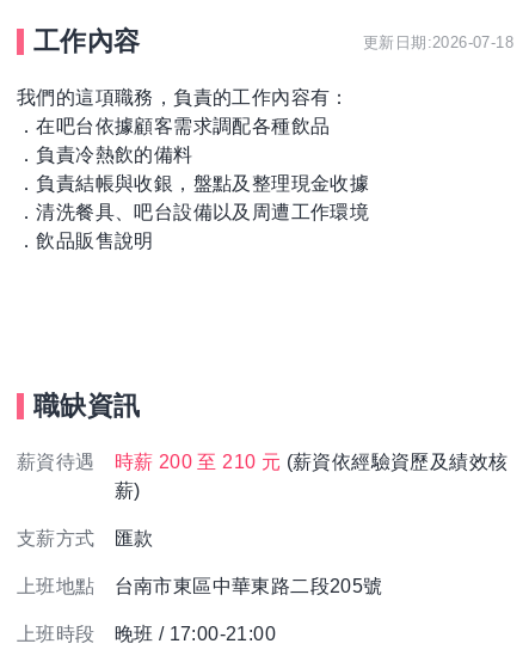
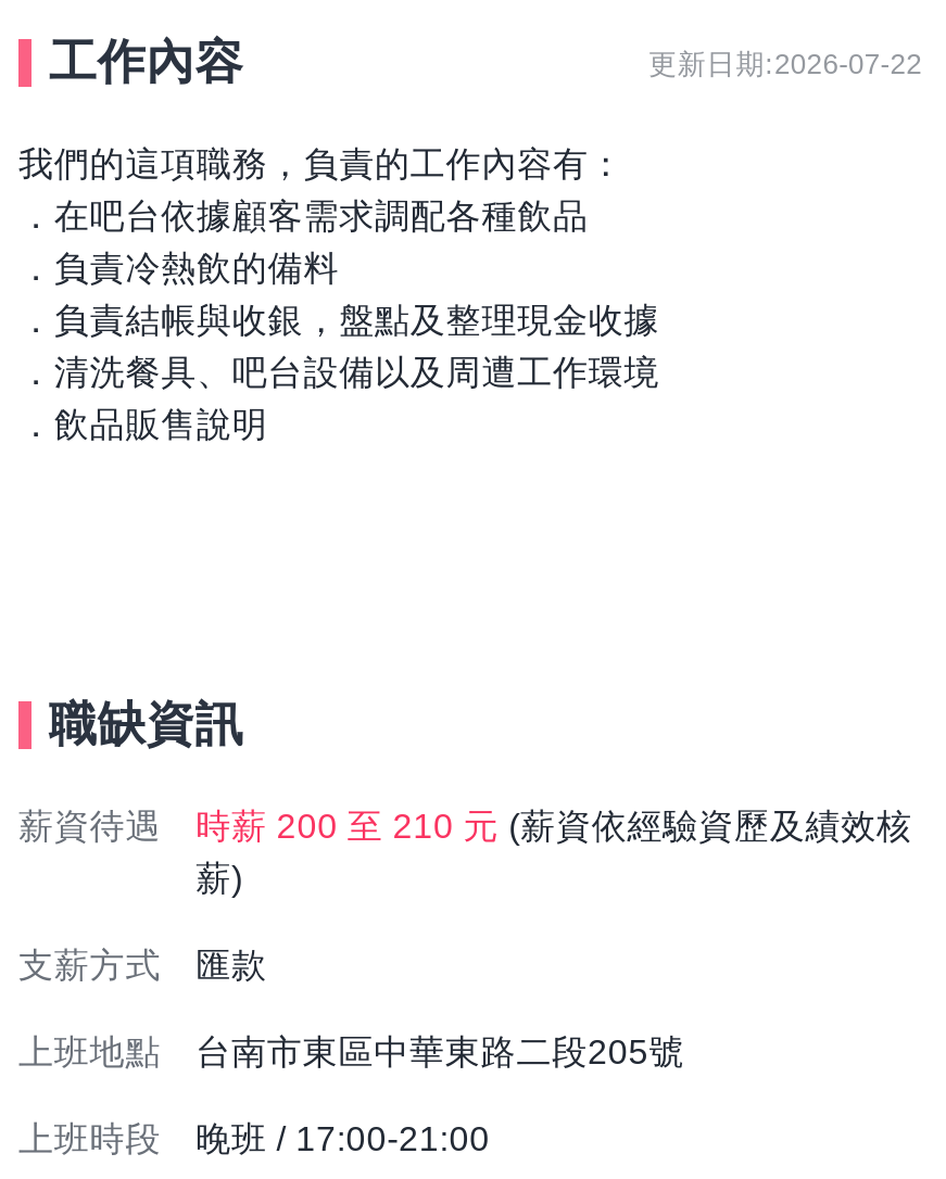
[363,33,513,51] 更新日期:2026-07-18 -> [648,47,922,79] 更新日期:2026-07-22

